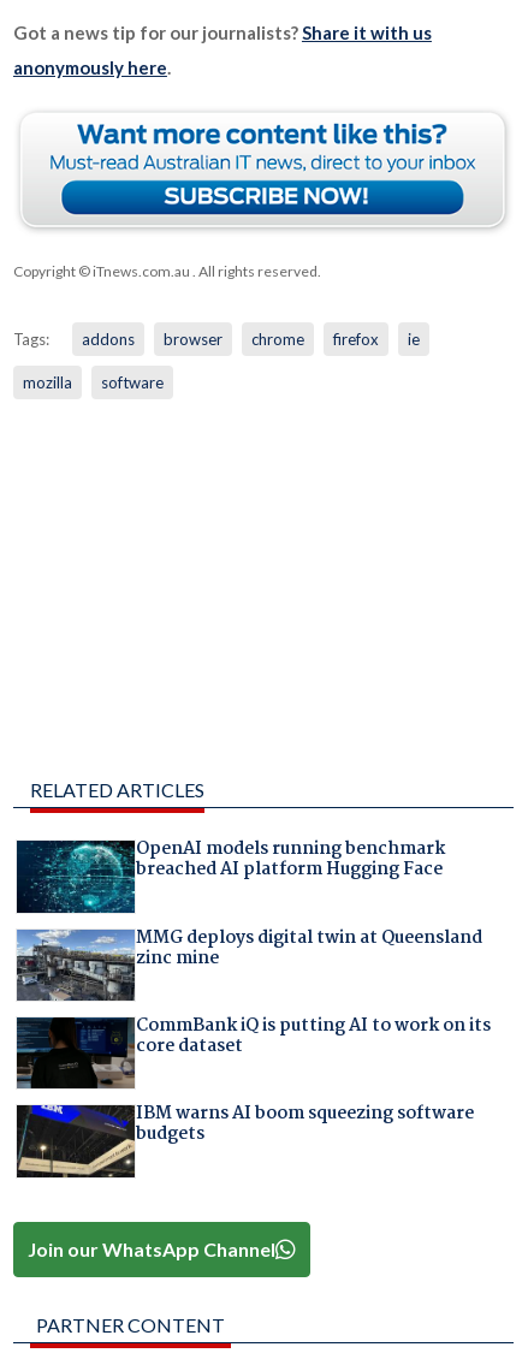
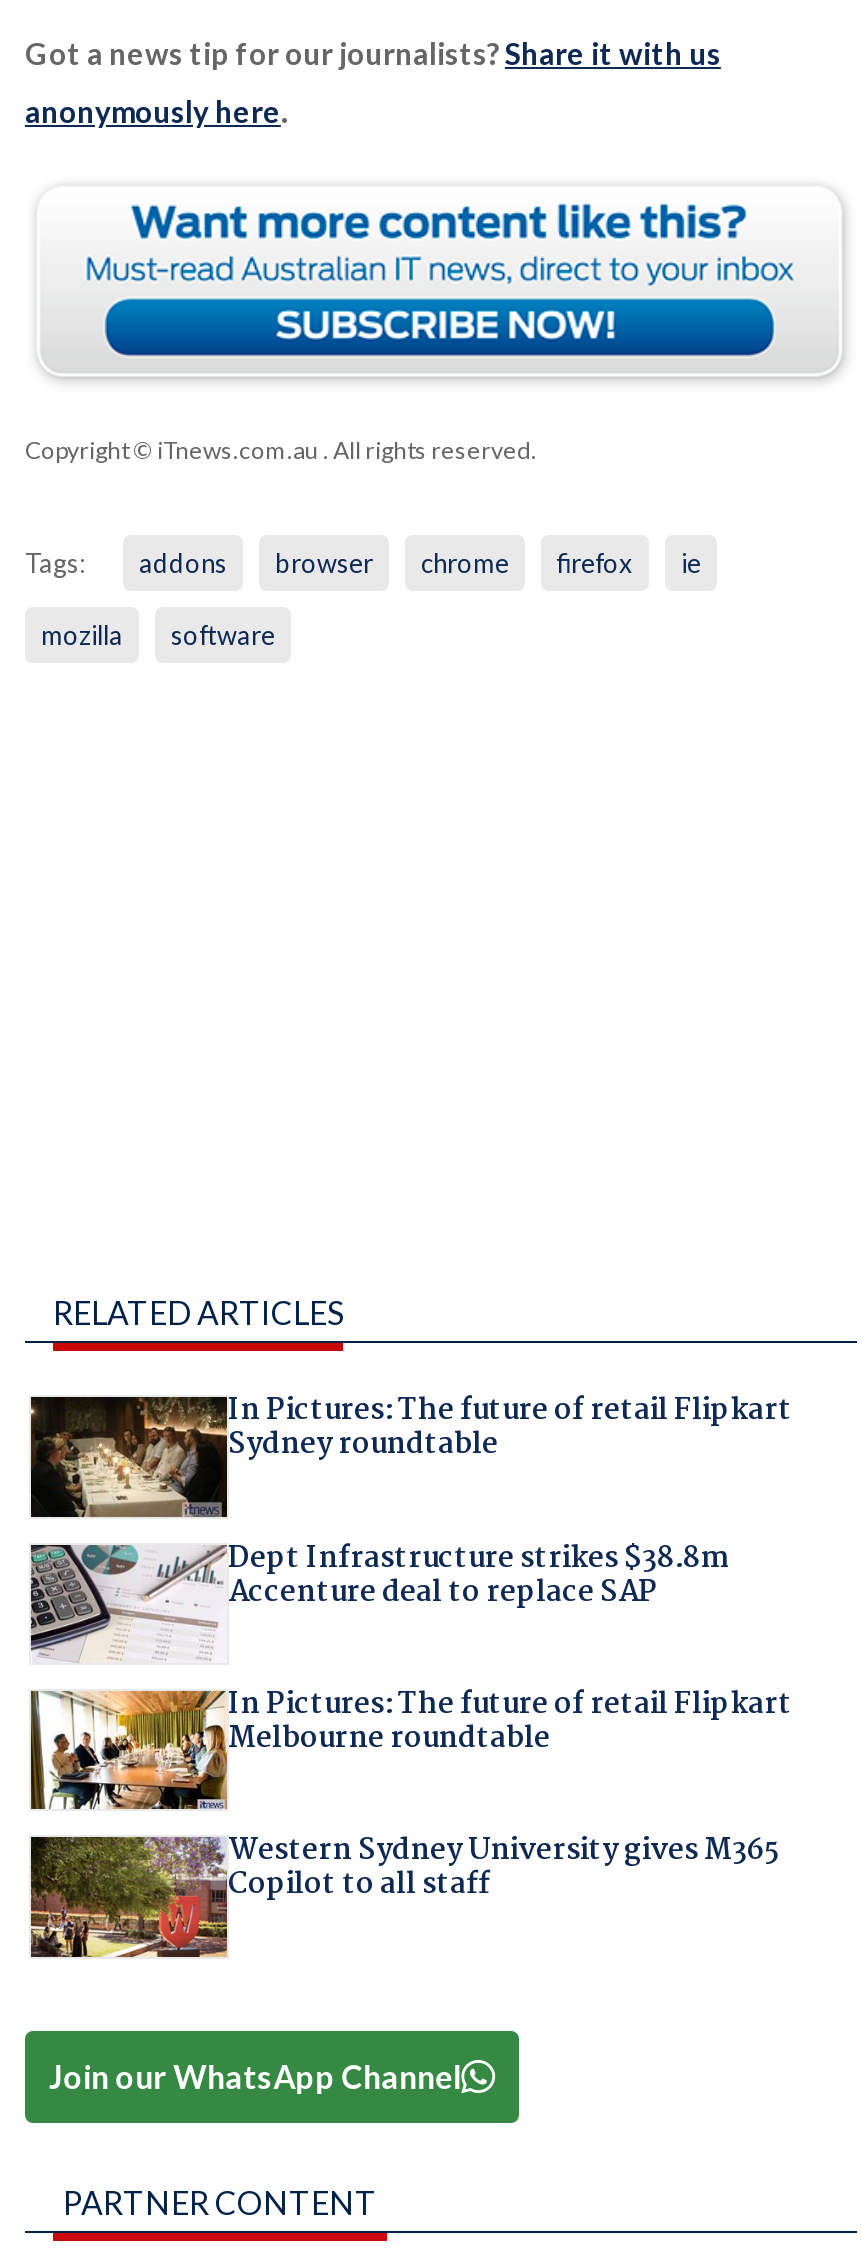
[16,835,444,914] [image] | OpenAI models running benchmark | breached AI platform Hugging Face -> [29,1387,792,1519] [image] | In Pictures: The future of retail Flipkart | Sydney roundtable
[16,923,482,1002] [image] | MMG deploys digital twin at Queensland | zinc mine -> [29,1534,728,1663] [image] | Dept Infrastructure strikes $38.8m | Accenture deal to replace SAP
[16,1011,490,1090] [image] | CommBank iQ is putting AI to work on its | core dataset -> [29,1681,792,1811] [image] | In Pictures: The future of retail Flipkart | Melbourne roundtable
[16,1100,473,1179] [image] | IBM warns AI boom squeezing software | budgets -> [29,1828,780,1959] [image] | Western Sydney University gives M365 | Copilot to all staff

